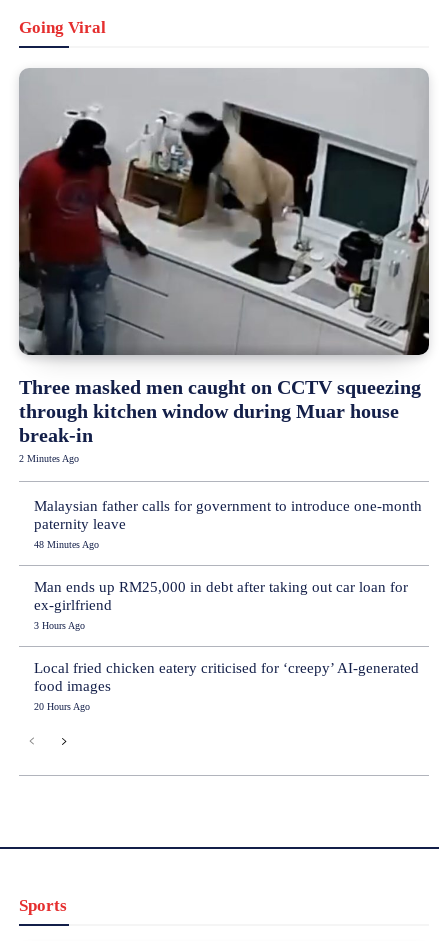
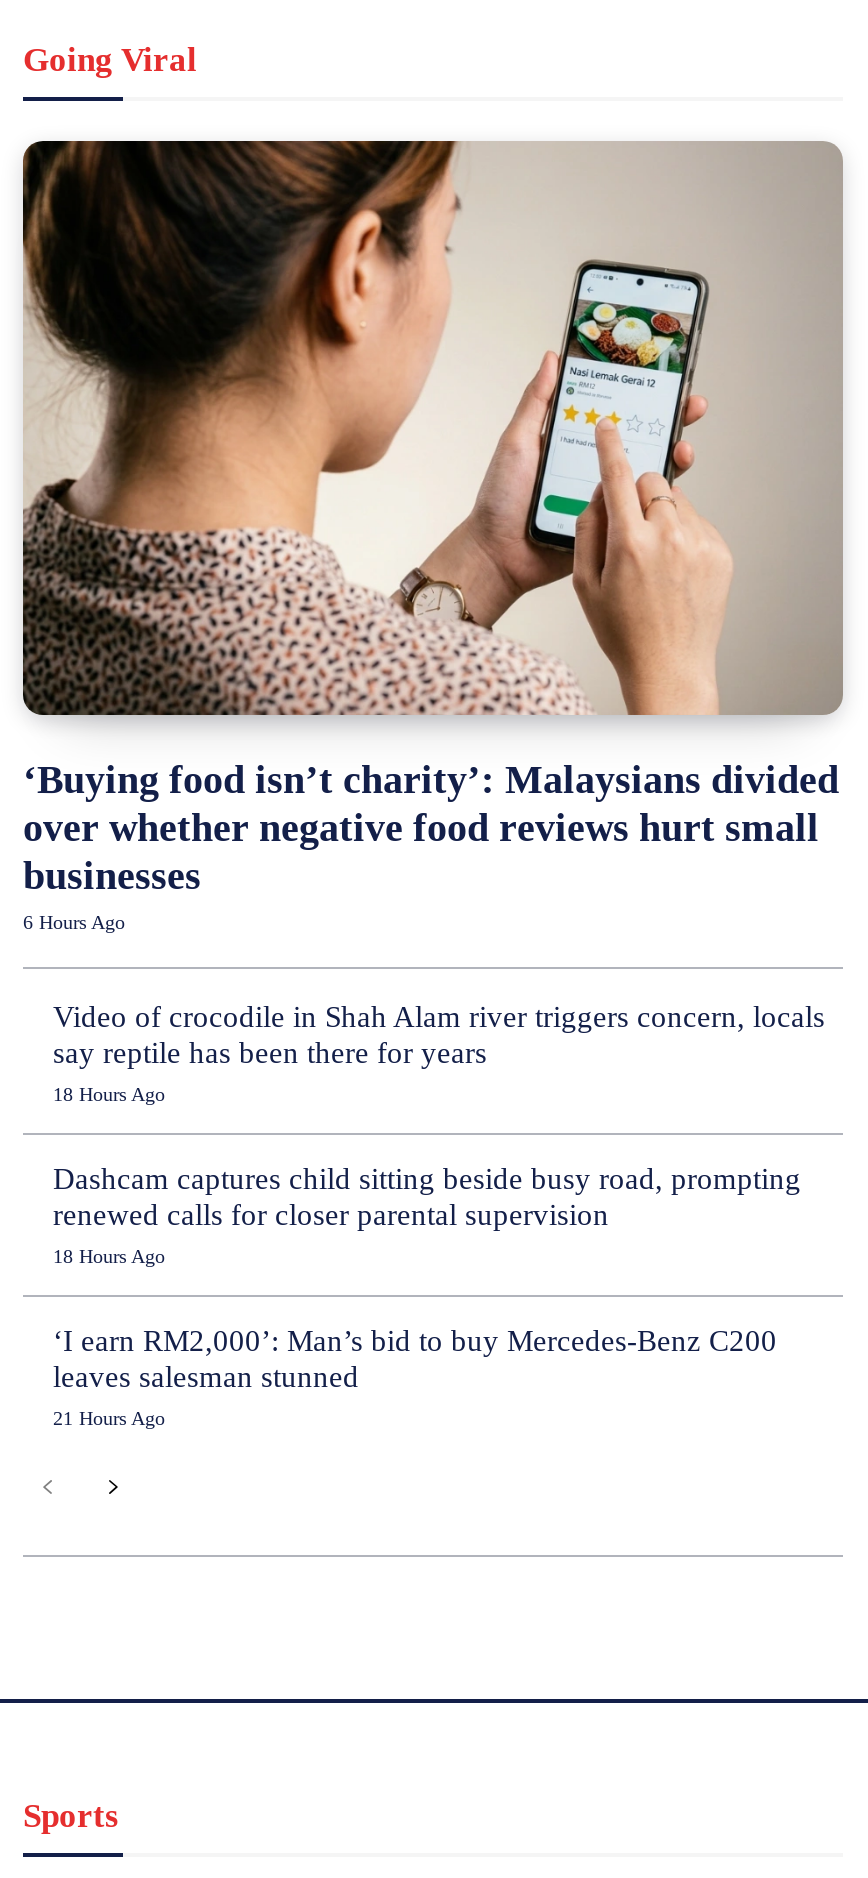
[18,69,429,464] [image] | Three masked men caught on CCTV squeezing | through kitchen window during Muar house | break-in | 2 Minutes Ago -> [23,140,843,932] [image] | ‘Buying food isn’t charity’: Malaysians divided | over whether negative food reviews hurt small | businesses | 6 Hours Ago
[34,498,422,550] Malaysian father calls for government to introduce one-month | paternity leave | 48 Minutes Ago -> [53,1000,825,1104] Video of crocodile in Shah Alam river triggers concern, locals | say reptile has been there for years | 18 Hours Ago
[34,579,408,631] Man ends up RM25,000 in debt after taking out car loan for | ex-girlfriend | 3 Hours Ago -> [53,1162,801,1266] Dashcam captures child sitting beside busy road, prompting | renewed calls for closer parental supervision | 18 Hours Ago
[34,660,419,712] Local fried chicken eatery criticised for ‘creepy’ AI-generated | food images | 20 Hours Ago -> [53,1324,777,1428] ‘I earn RM2,000’: Man’s bid to buy Mercedes-Benz C200 | leaves salesman stunned | 21 Hours Ago

